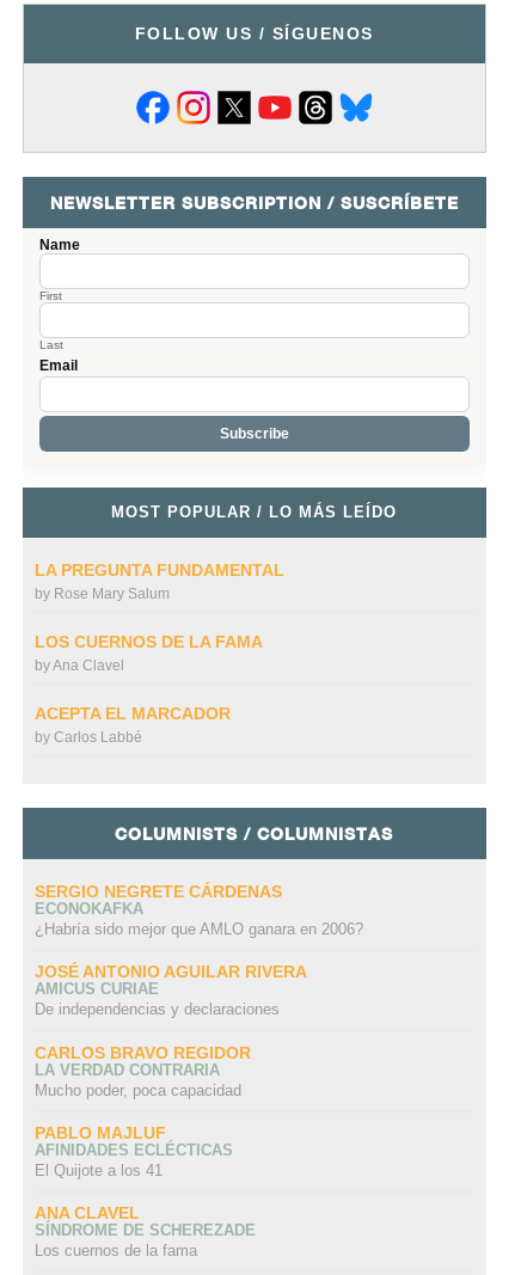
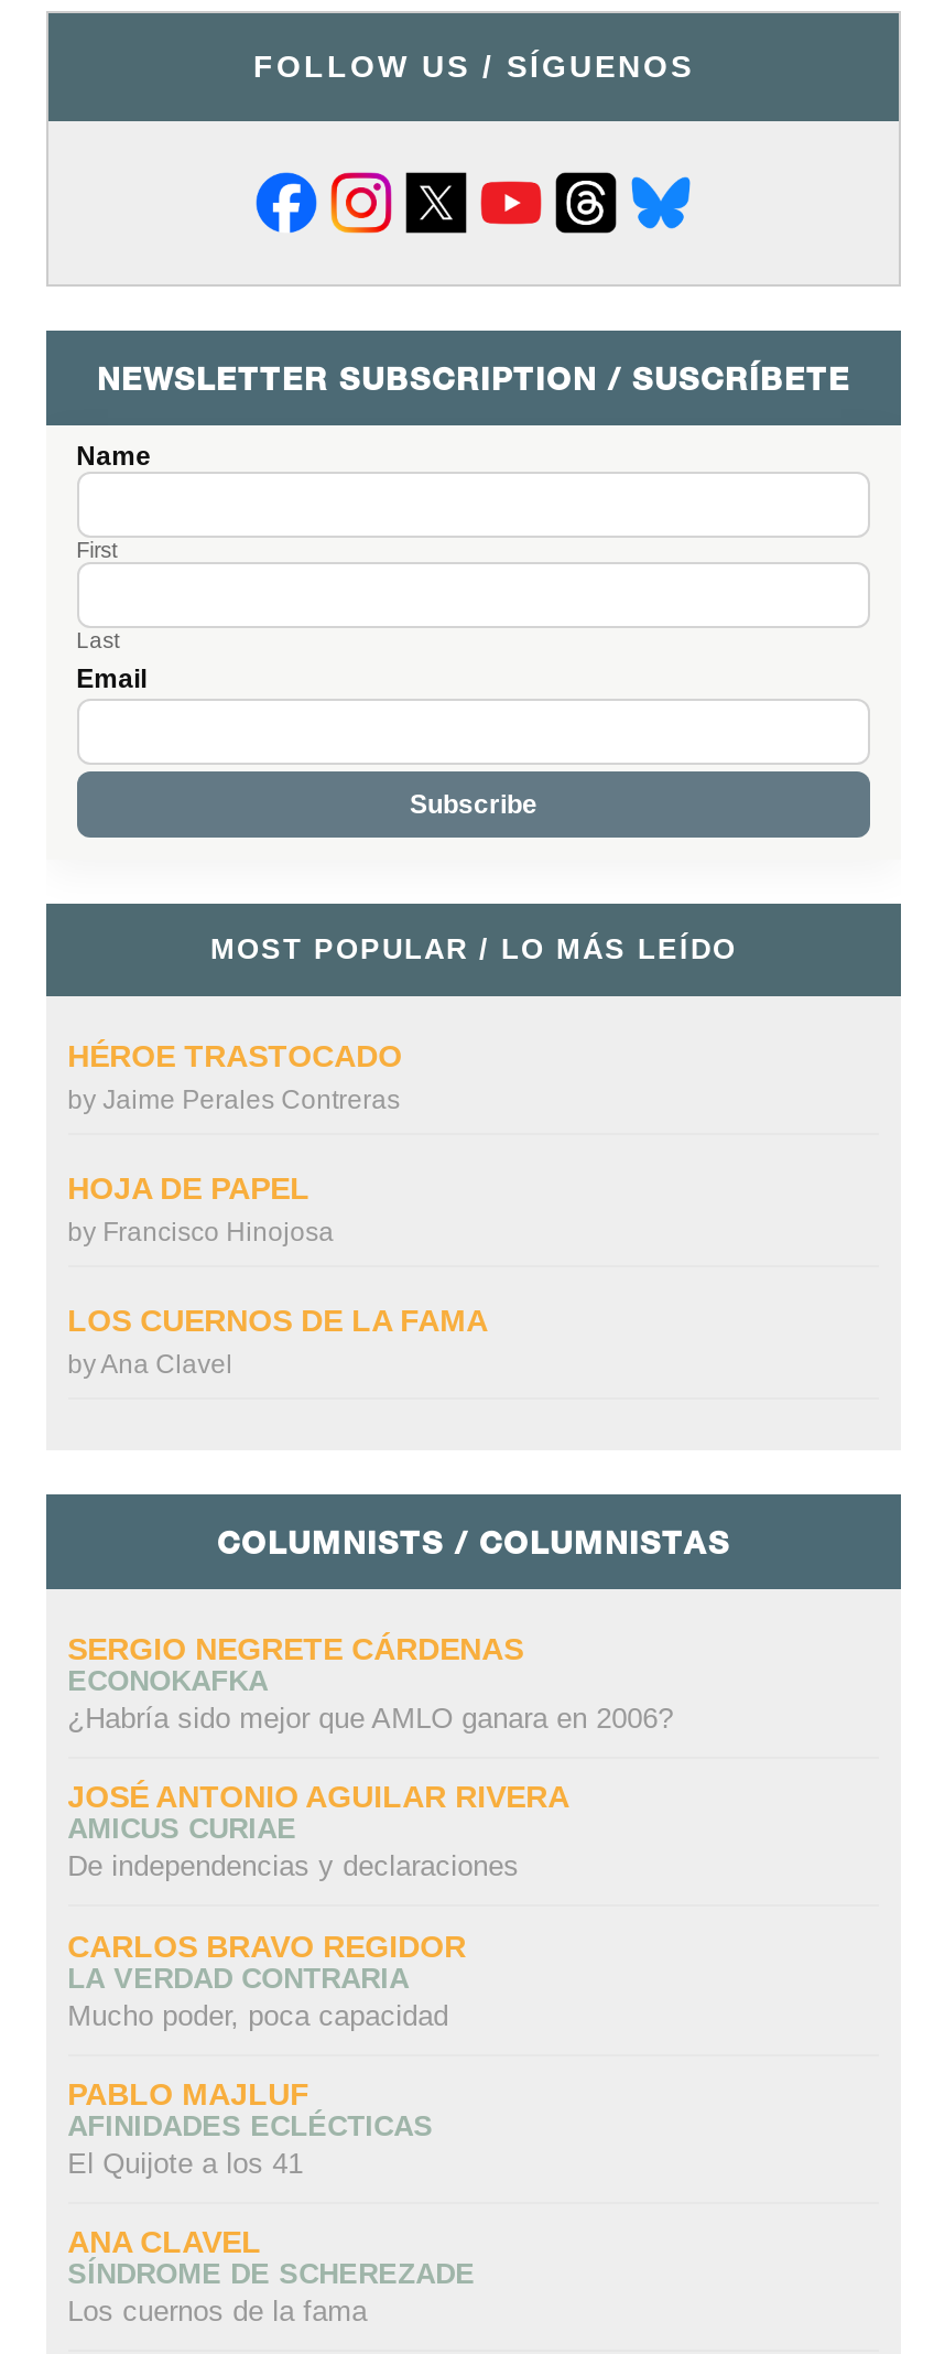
[34,560,284,602] LA PREGUNTA FUNDAMENTAL | by Rose Mary Salum -> [67,1038,402,1248] HÉROE TRASTOCADO | by Jaime Perales Contreras | HOJA DE PAPEL | by Francisco Hinojosa
moved [34,632,262,674] -> [67,1303,488,1380]: LOS CUERNOS DE LA FAMA | byAna Clavel
[34,704,230,746] ACEPTA EL MARCADOR | by Carlos Labbé -> none

